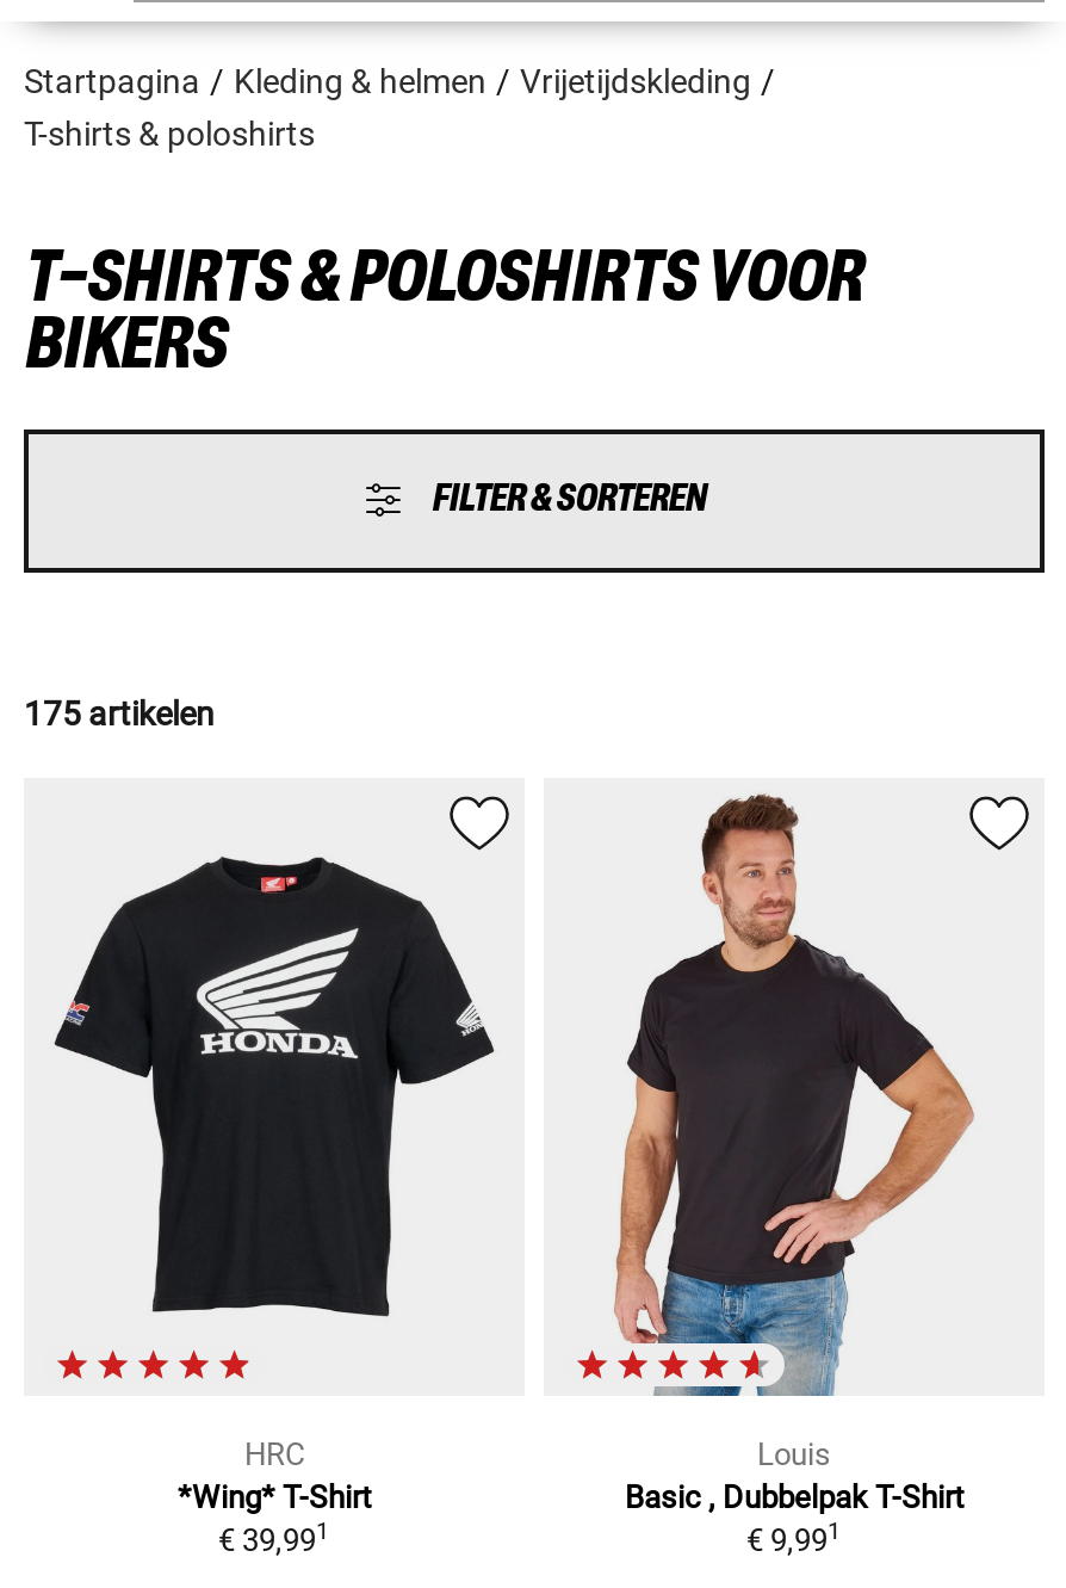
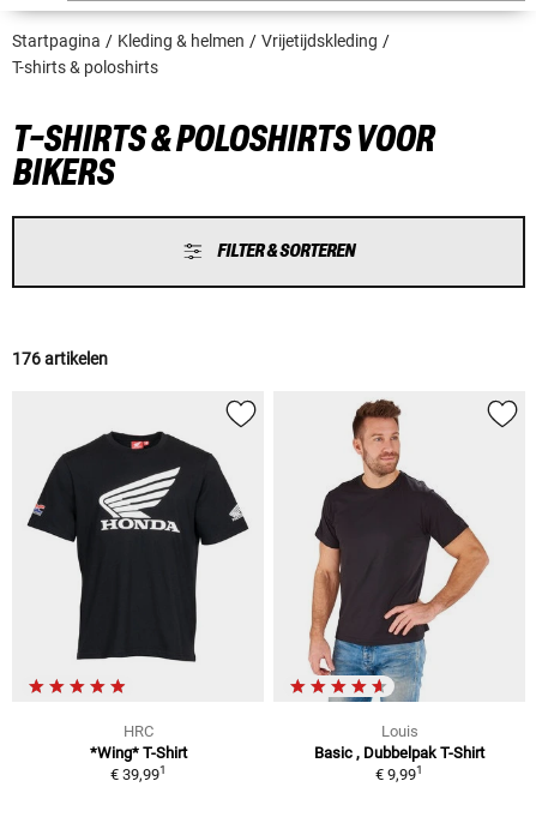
[24,695,215,733] 175 artikelen -> [12,349,108,369] 176 artikelen

